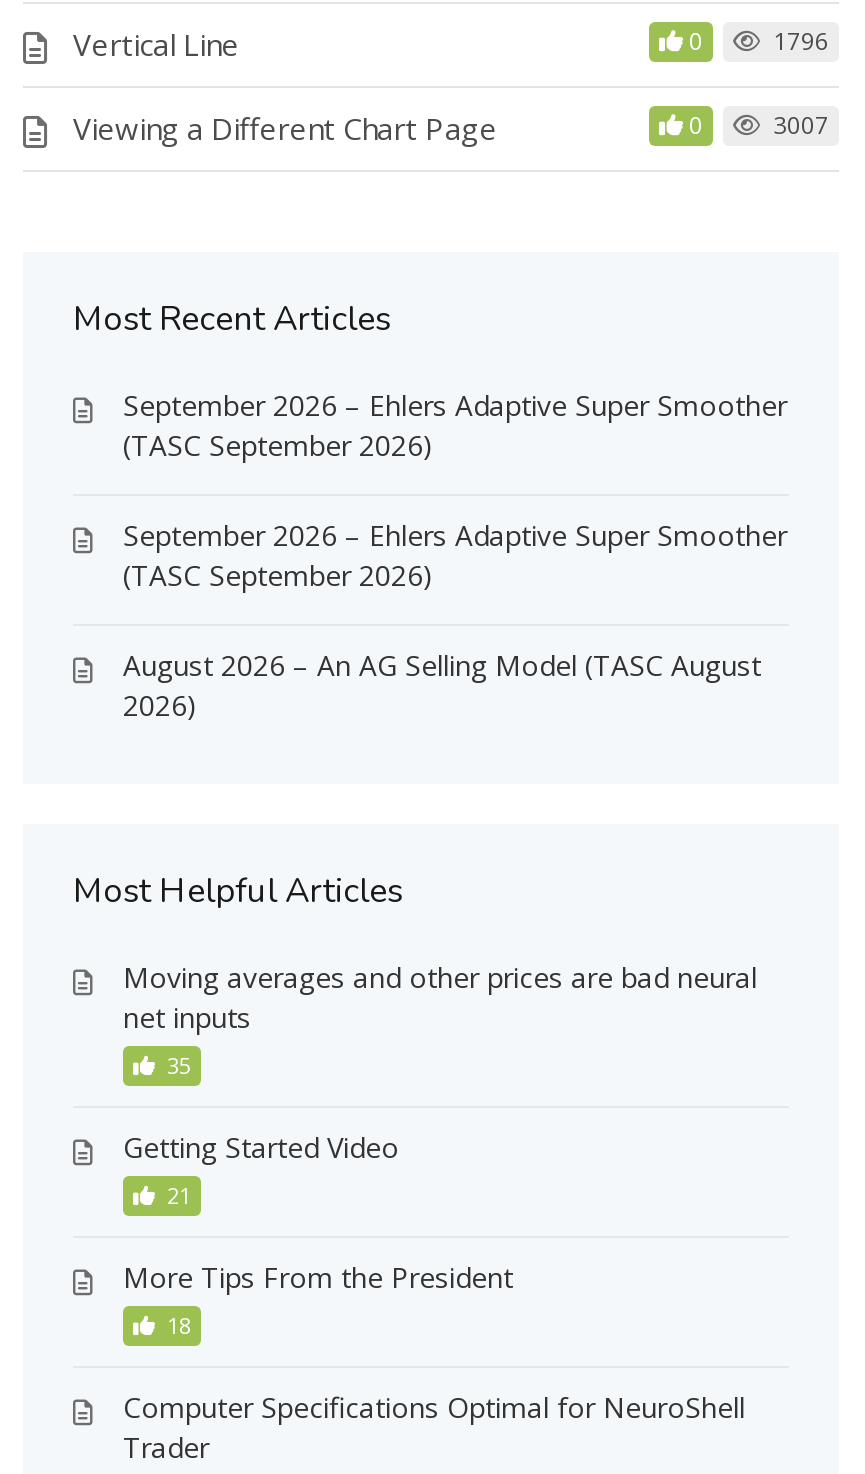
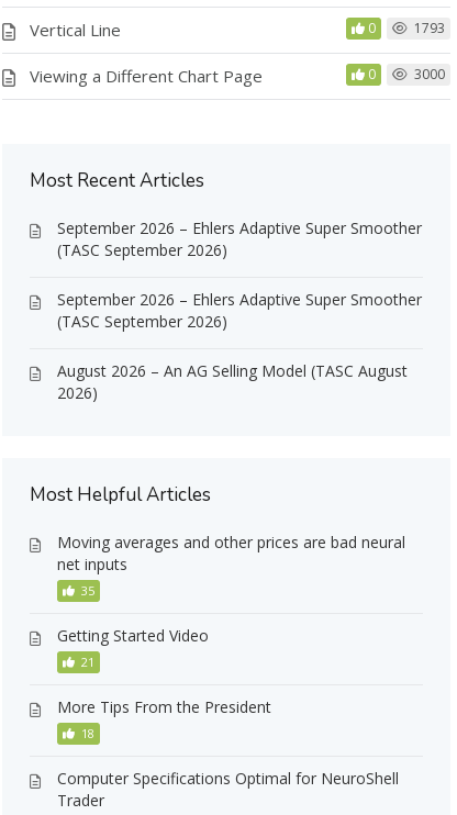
[689,23,829,57] 0 1796 -> [368,18,445,37] 0 1793
[689,107,829,141] 0 3007 -> [368,64,445,83] 0 3000

